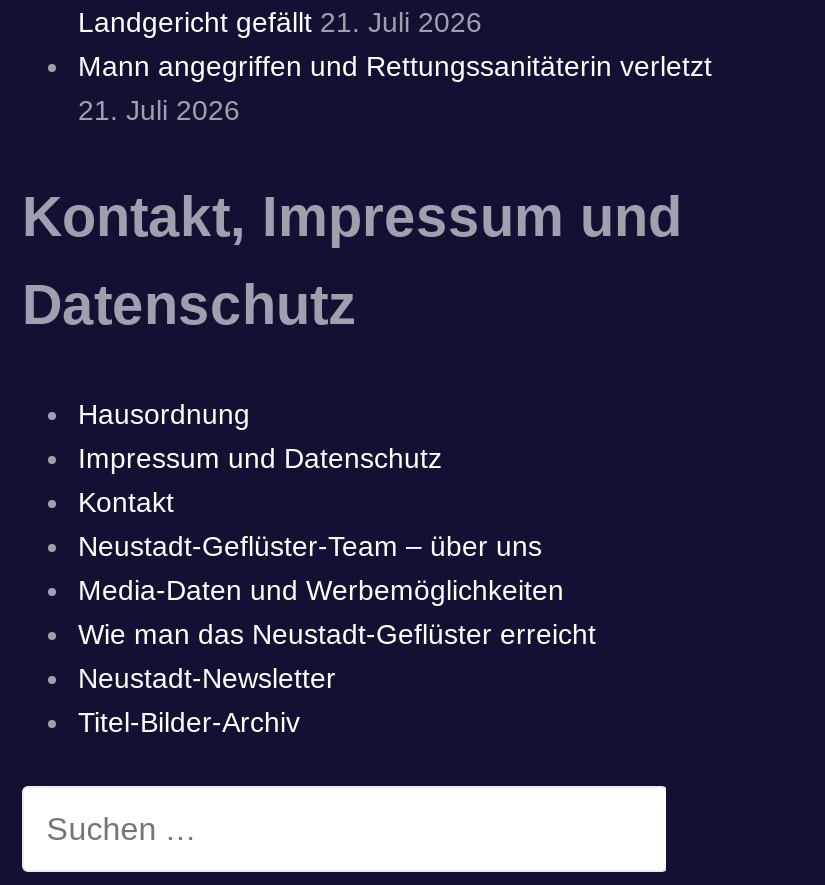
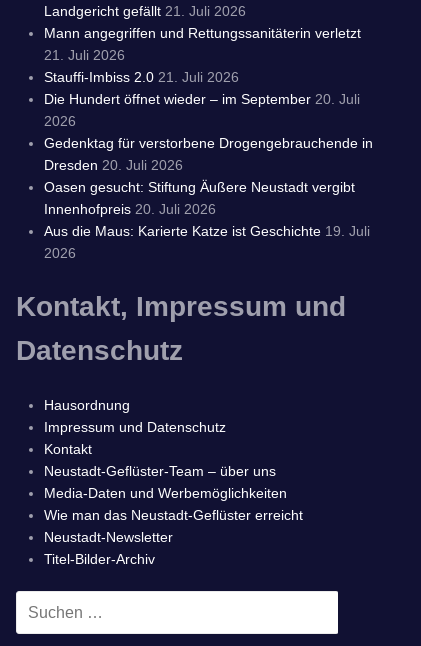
none -> [44,69,373,261] Stauffi-Imbiss 2.0 21. Juli 2026 | Die Hundert öffnet wieder – im September 20. Juli | 2026 | Gedenktag für verstorbene Drogengebrauchende in | Dresden 20. Juli 2026 | Oasen gesucht: Stiftung Äußere Neustadt vergibt | Innenhofpreis 20. Juli 2026 | Aus die Maus: Karierte Katze ist Geschichte 19. Juli | 2026

